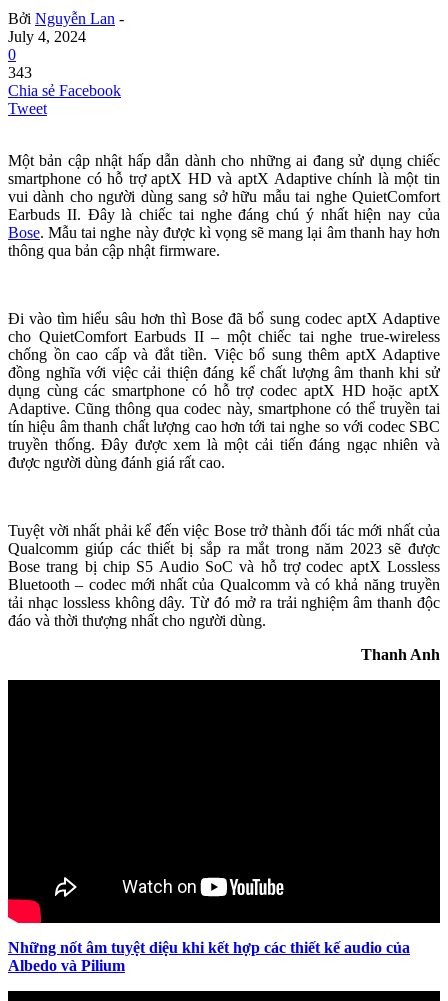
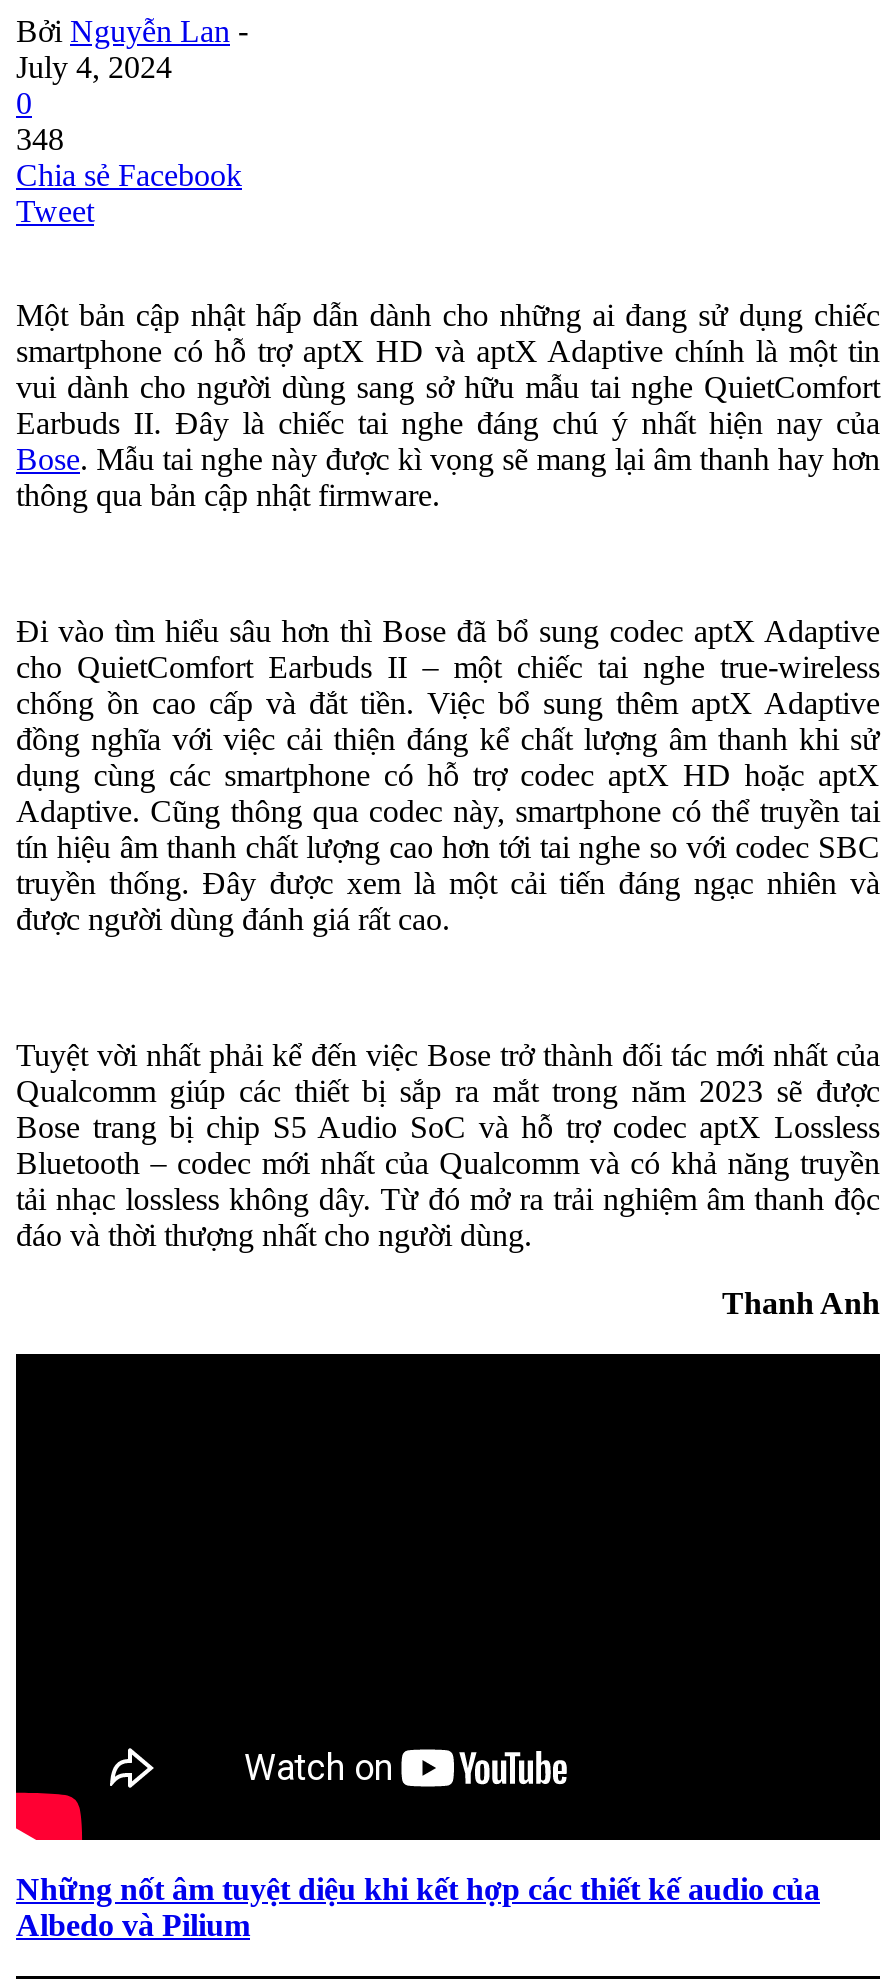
[8,64,32,81] 343 -> [16,122,64,156] 348

